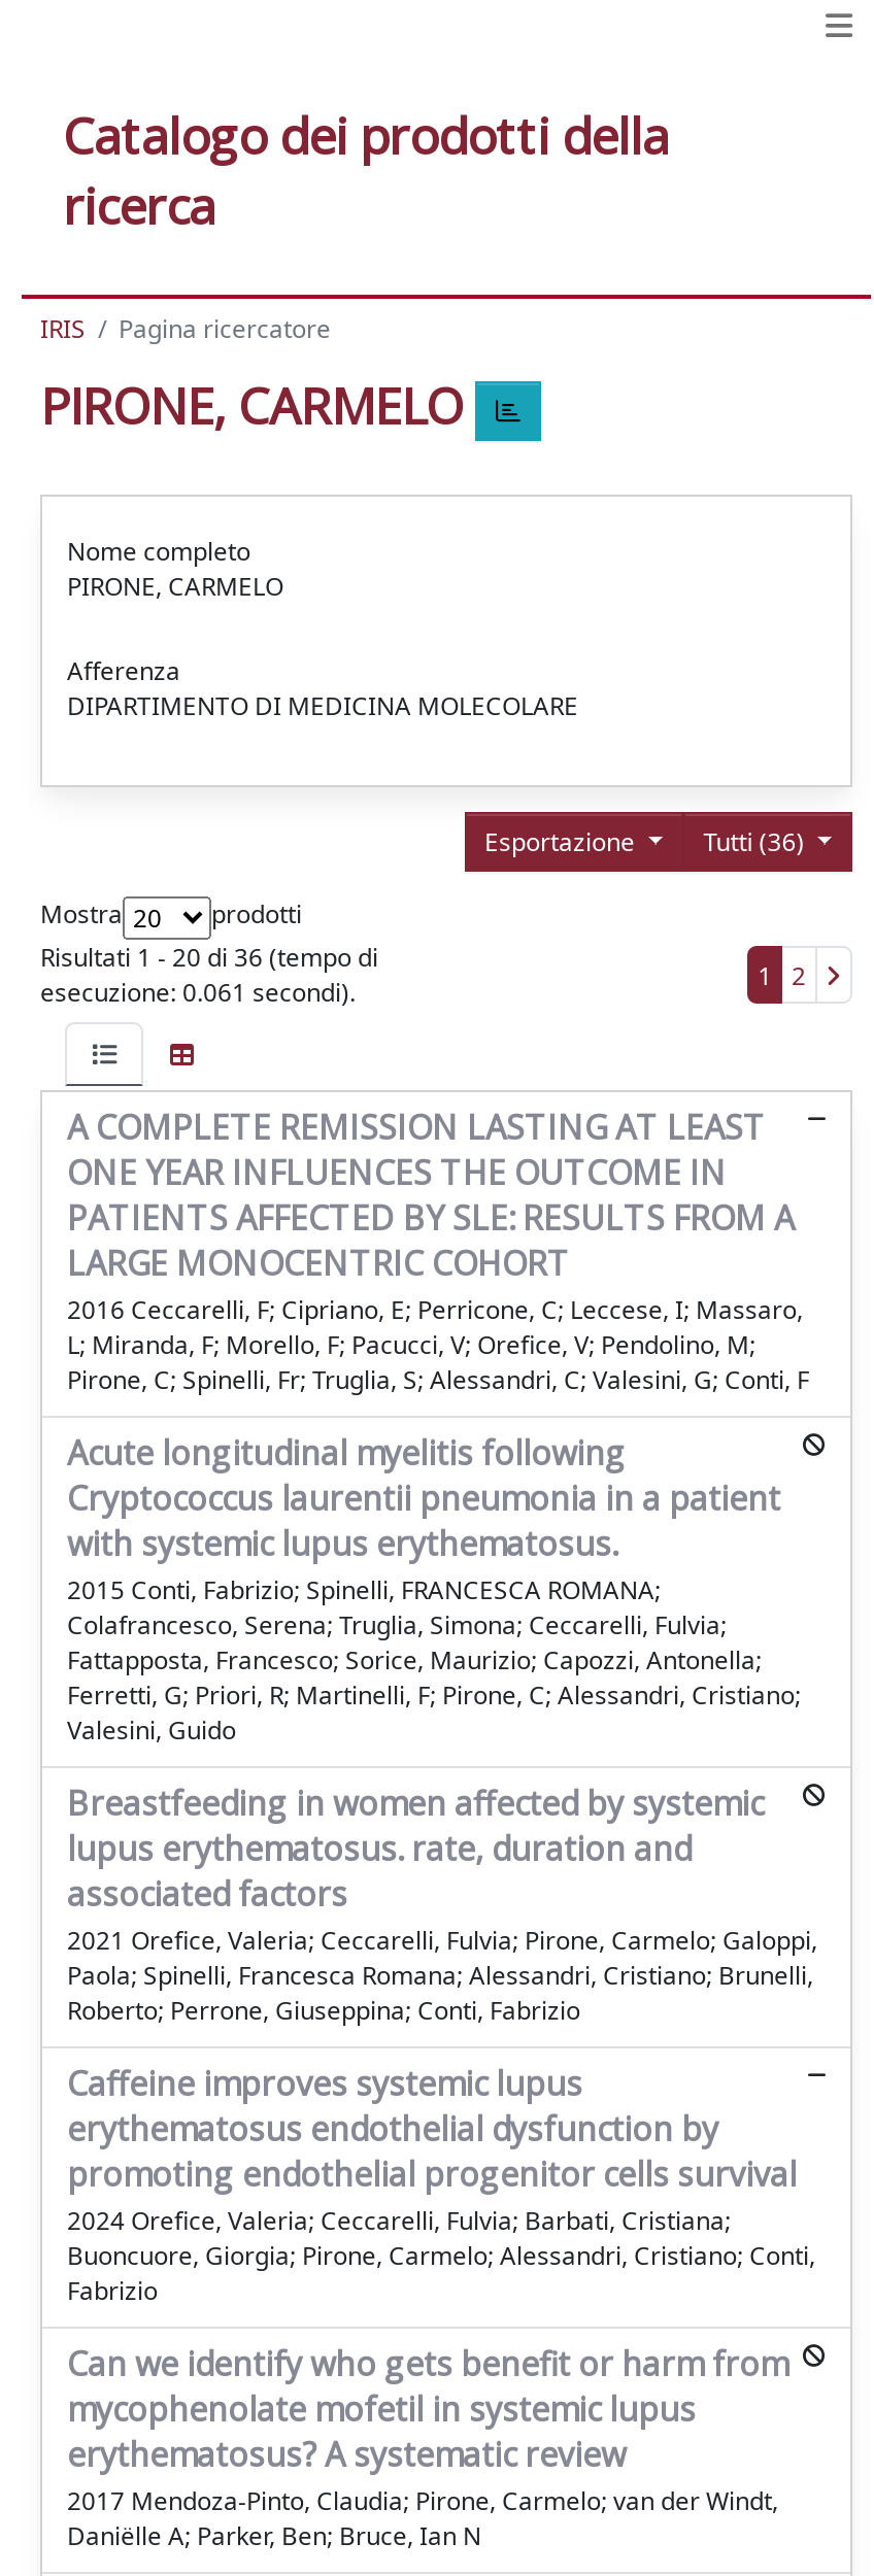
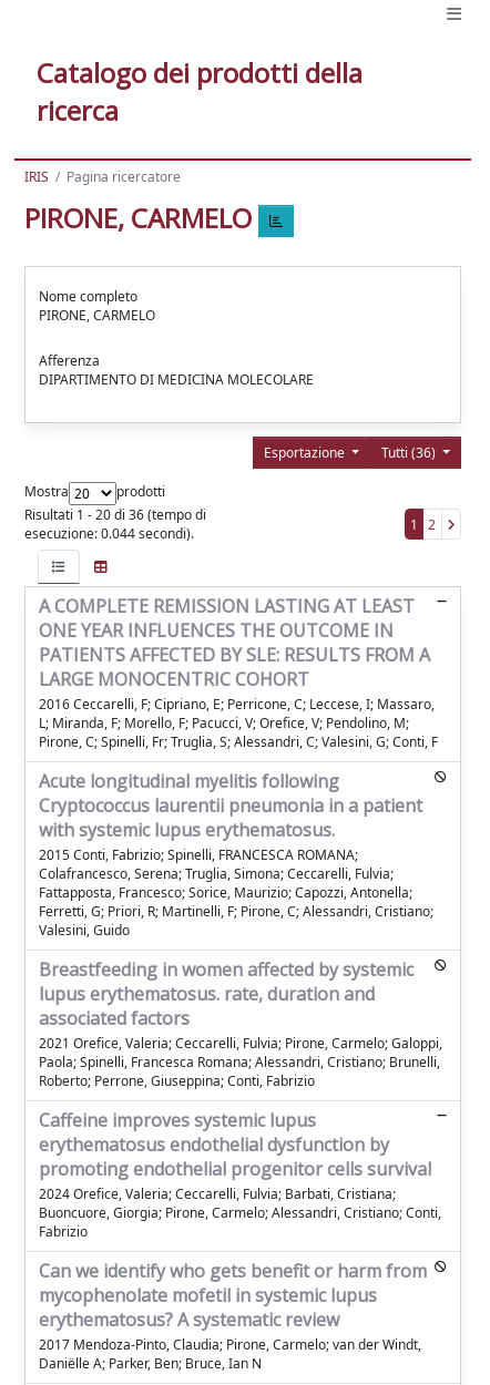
[40,975,356,1010] esecuzione: 0.061 secondi). -> [24,524,194,543] esecuzione: 0.044 secondi).

